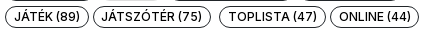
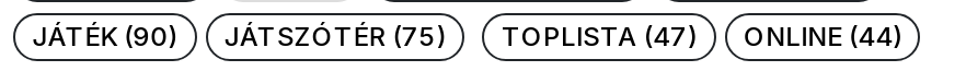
[14,9,411,24] JÁTÉK (89) JÁTSZÓTÉR (75) TOPLISTA (47) ONLINE (44) -> [32,20,902,53] JÁTÉK (90) JÁTSZÓTÉR (75) TOPLISTA (47) ONLINE (44)

